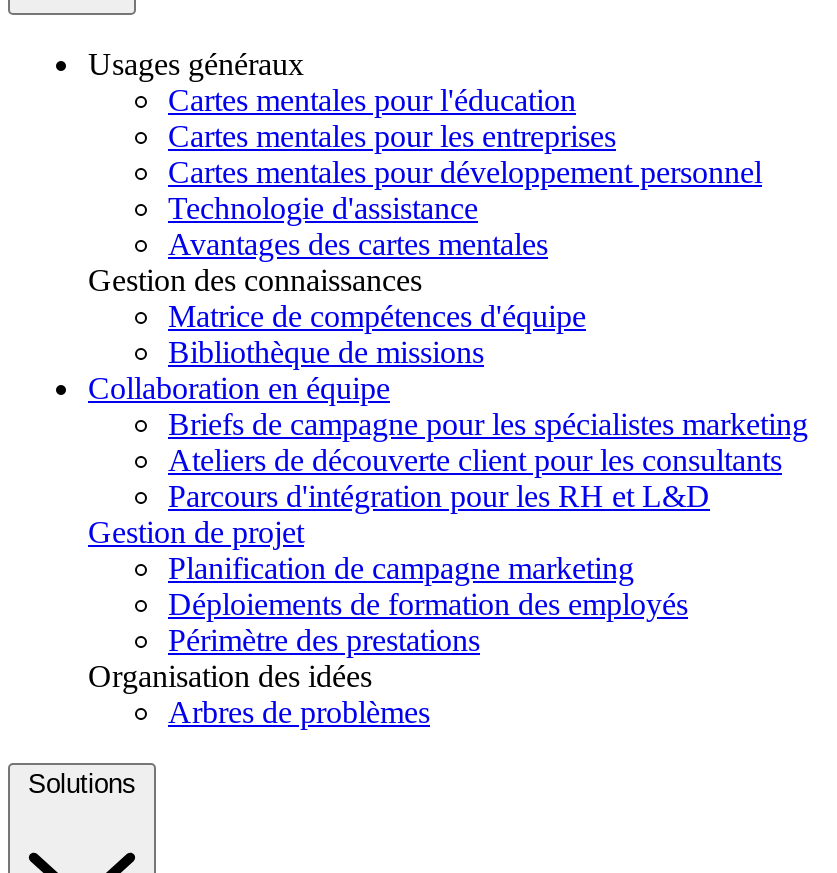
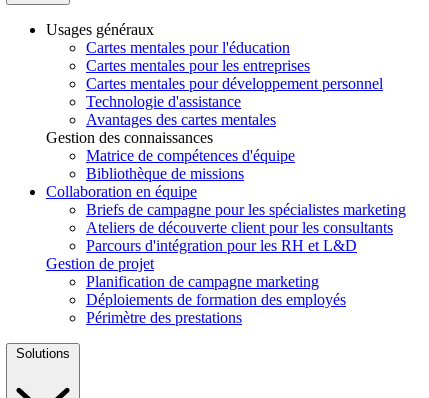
[88,659,430,729] Organisation des idées | Arbres de problèmes -> none

